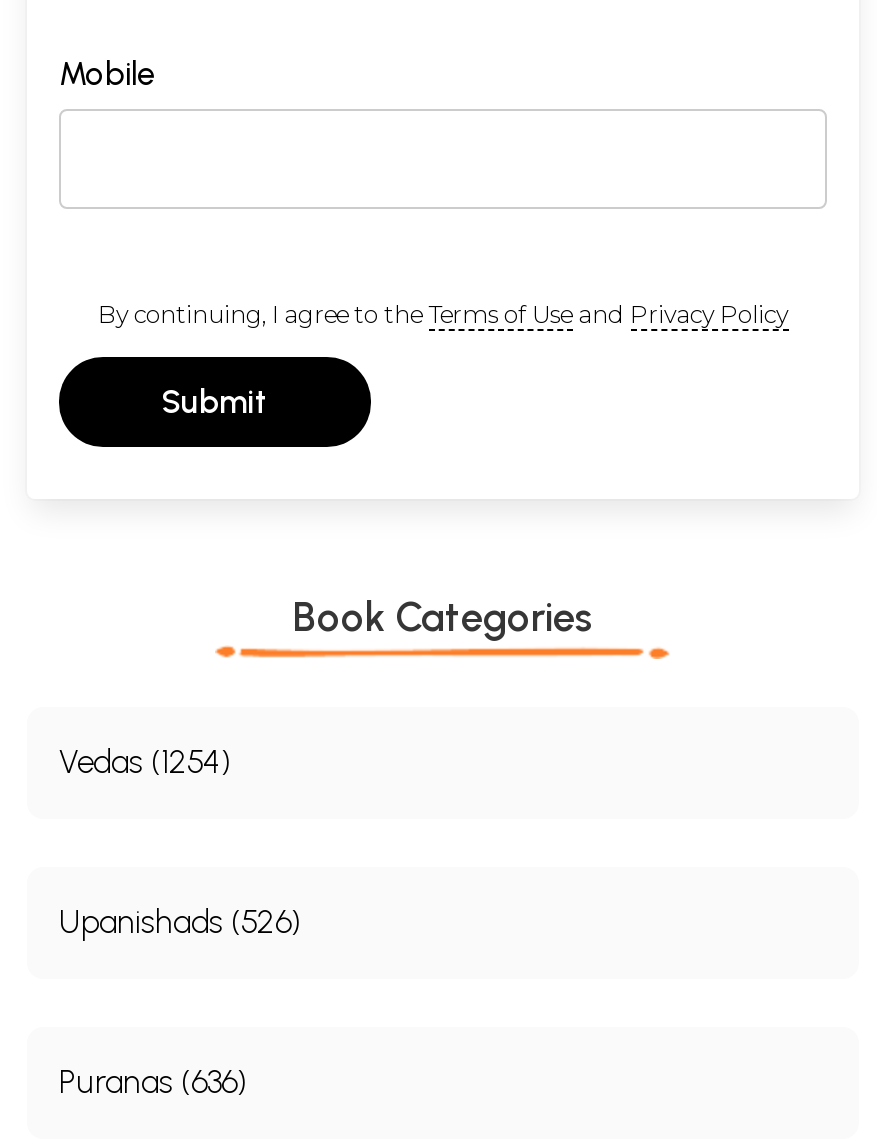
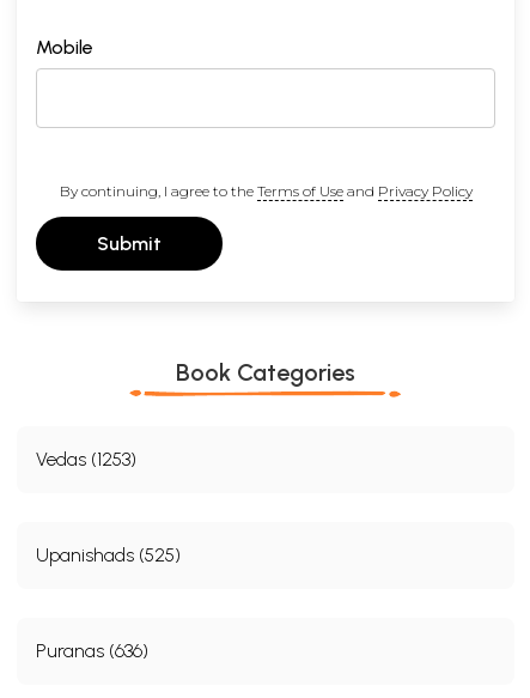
[59,743,231,781] Vedas (1254) -> [36,448,136,470] Vedas (1253)
[59,903,301,941] Upanishads (526) -> [36,543,181,566] Upanishads (525)

